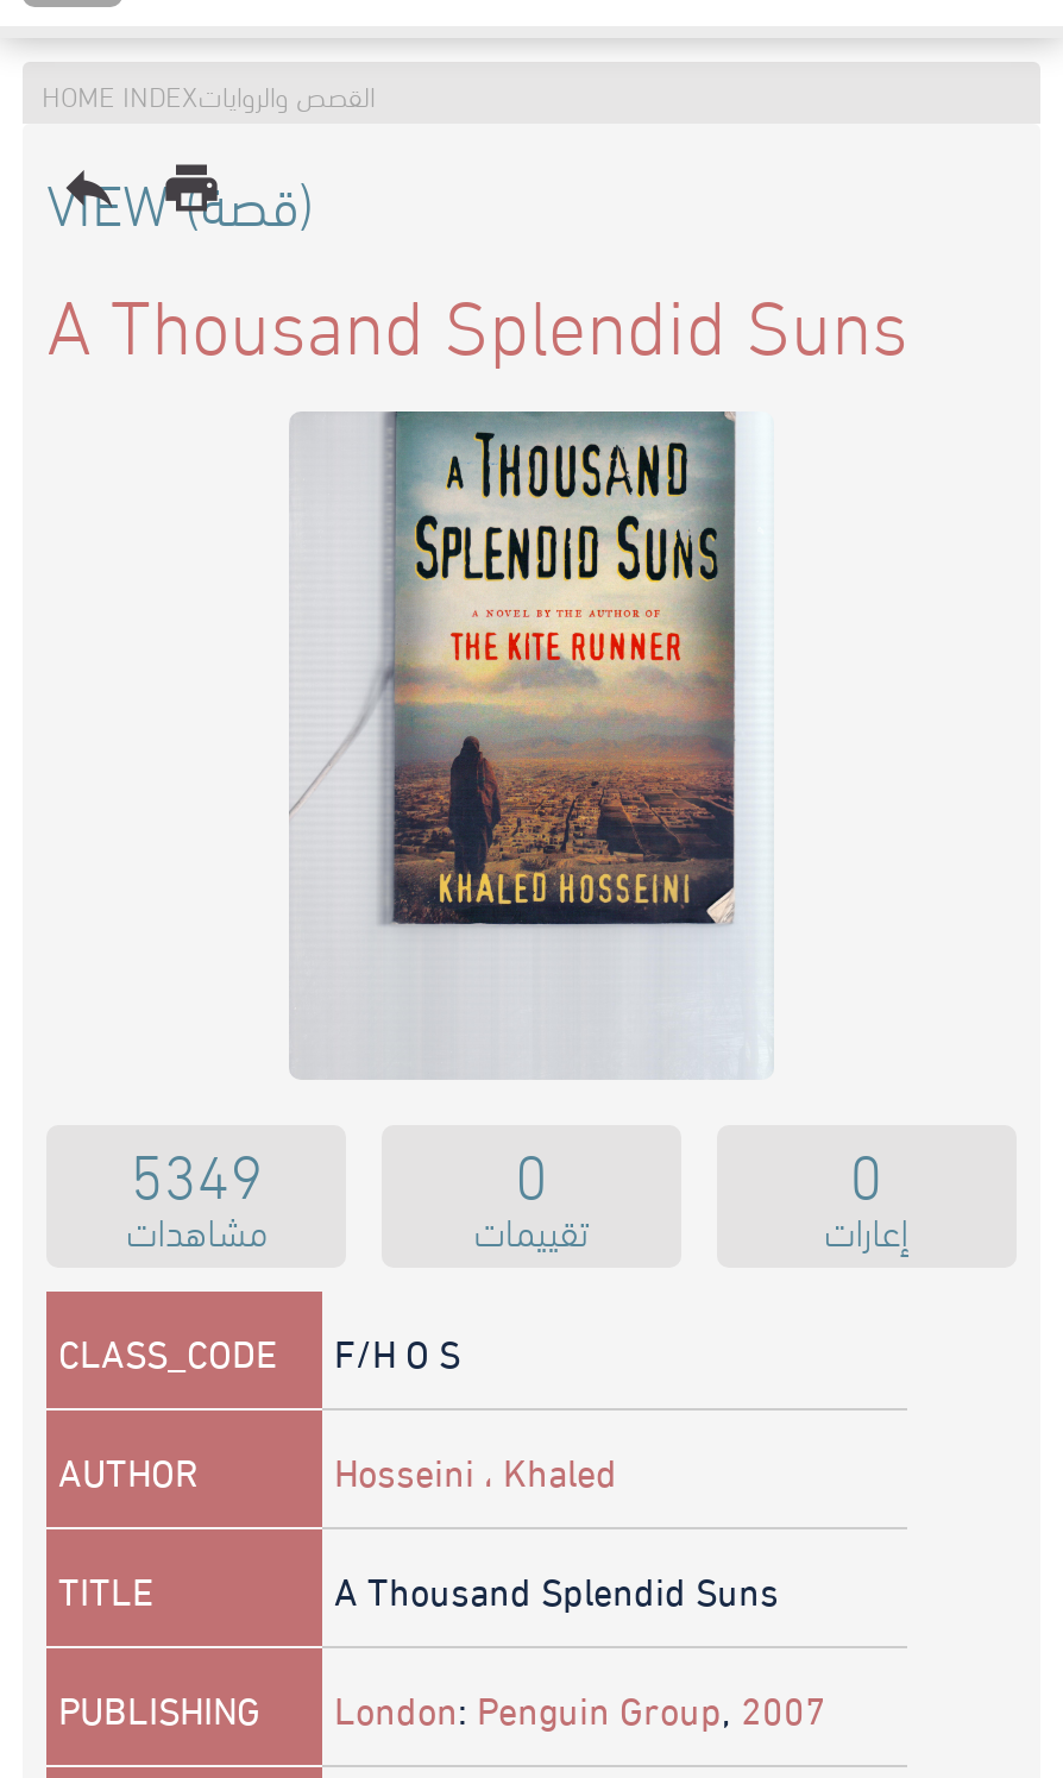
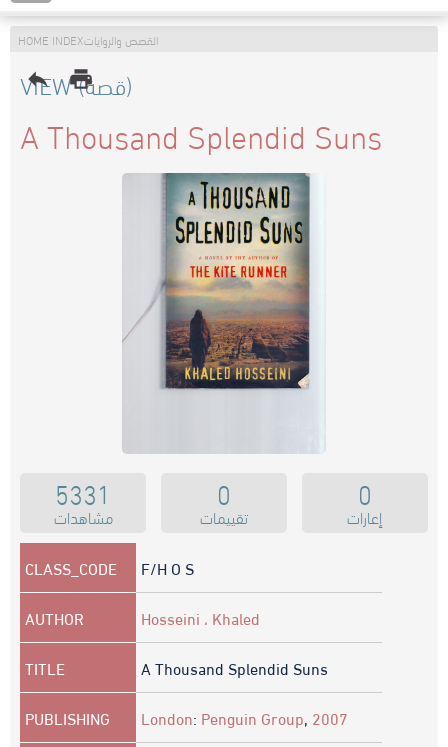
[130,1113,263,1227] 5349 -> [55,468,111,516] 5331

